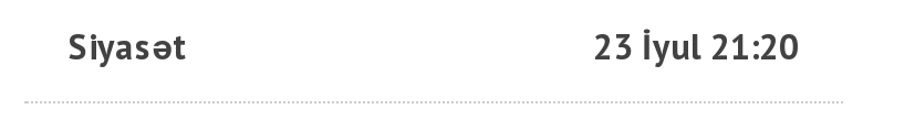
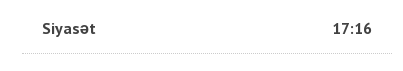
[593,24,799,68] 23 İyul 21:20 -> [332,18,372,38] 17:16

